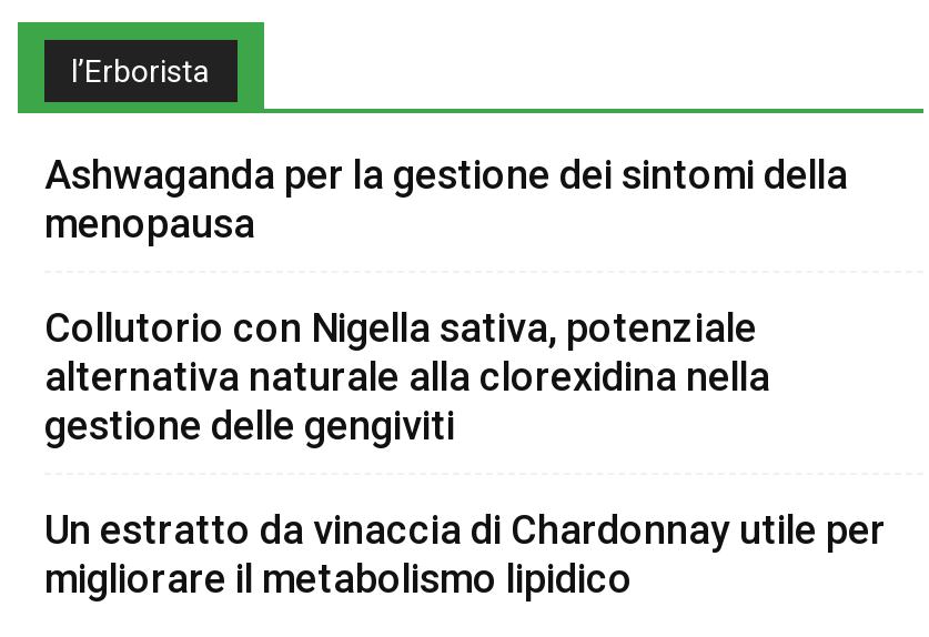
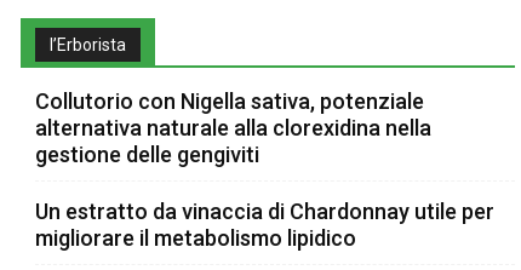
[44,152,848,247] Ashwaganda per la gestione dei sintomi della | menopausa -> none

